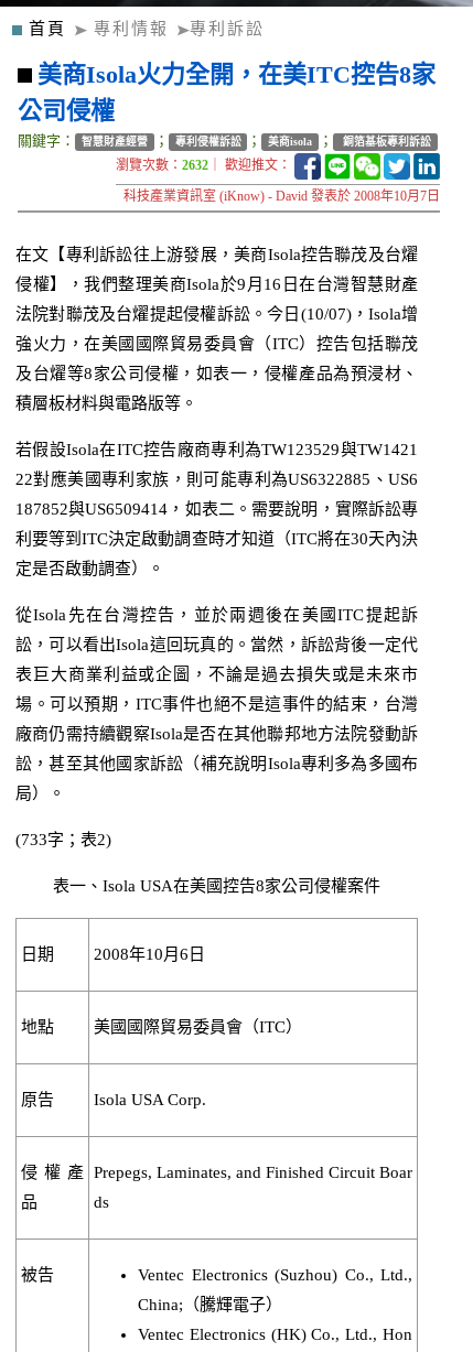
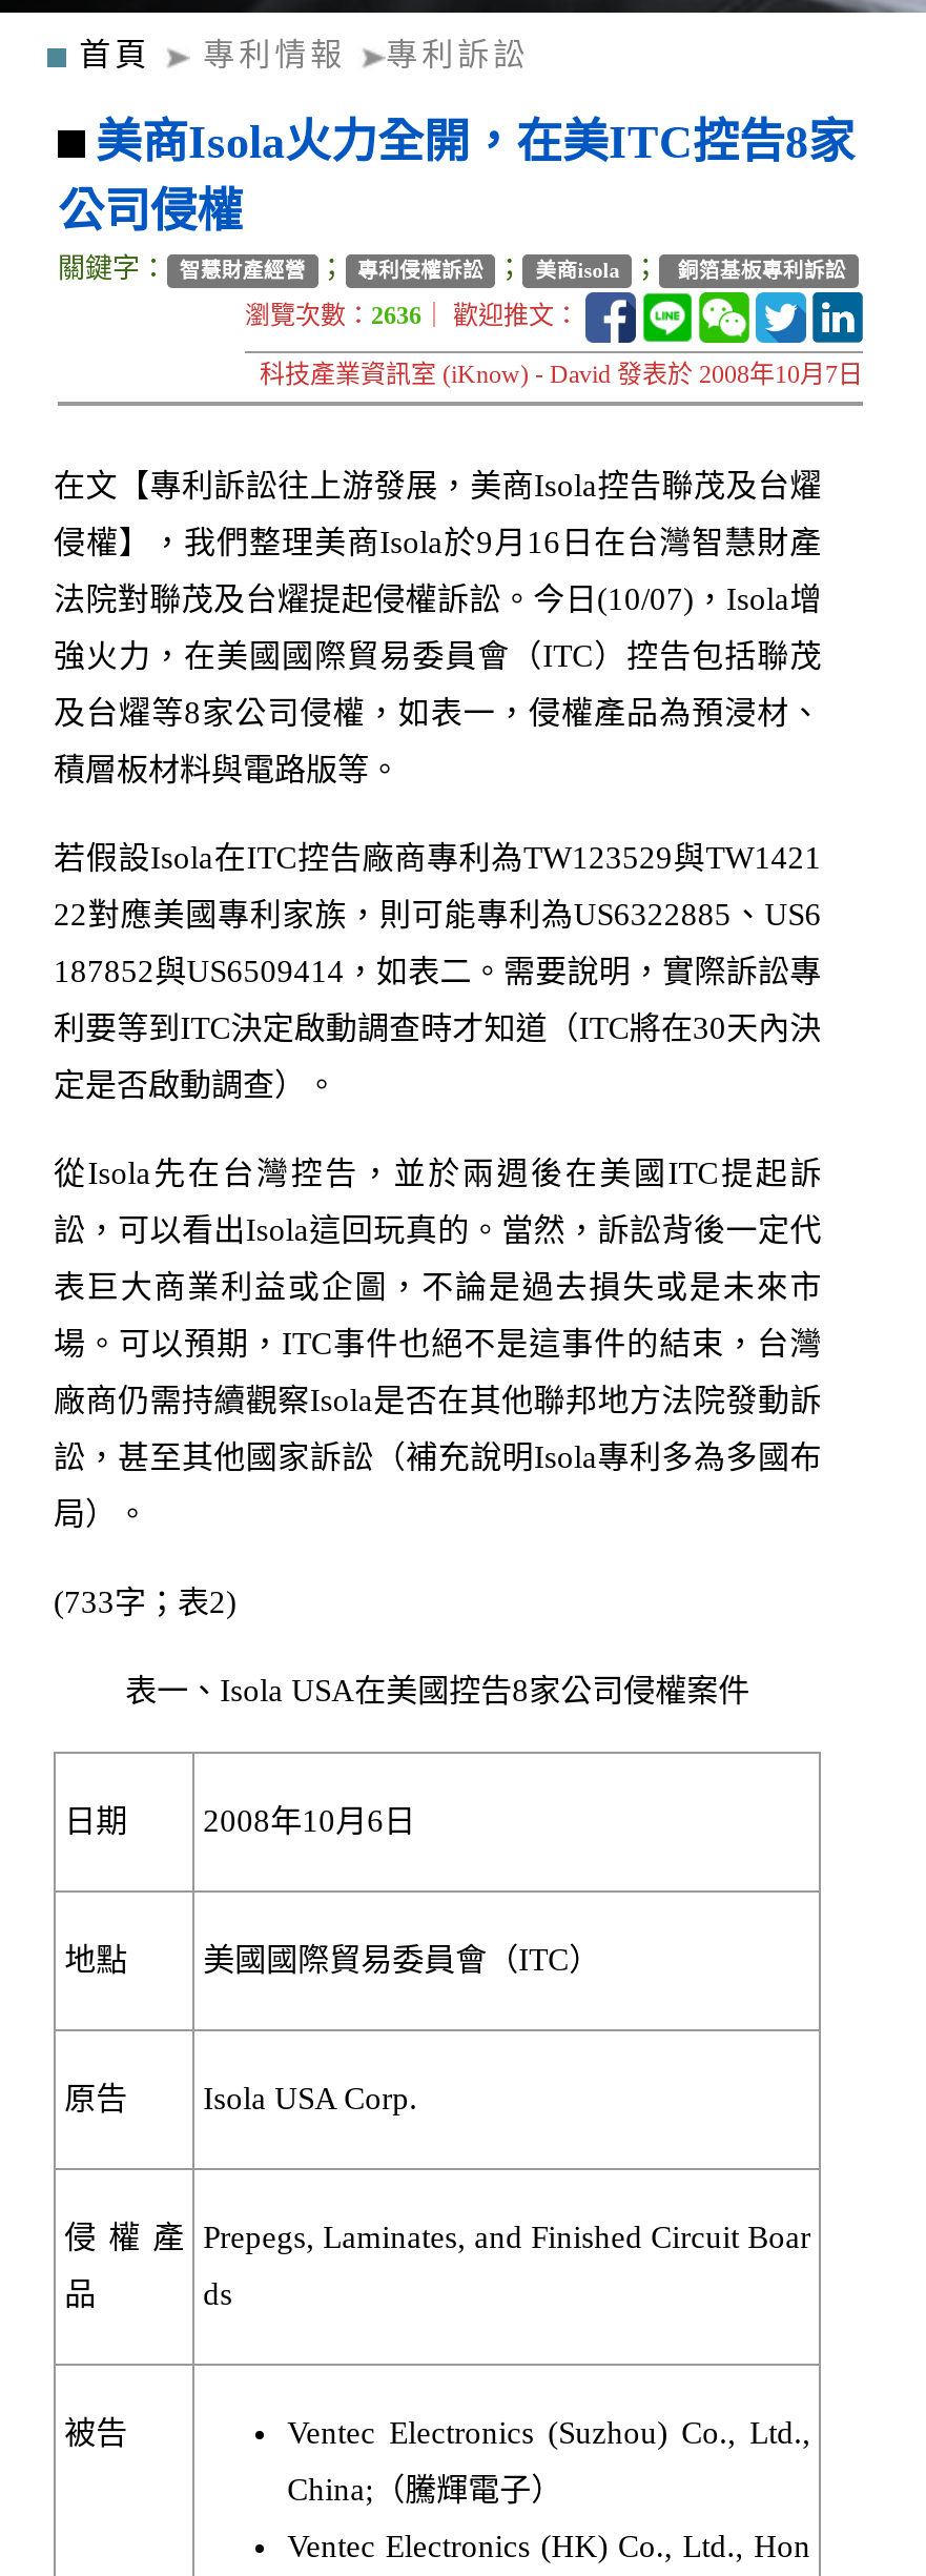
[116,157,294,173] 瀏覽次數：2632｜ 歡迎推文： -> [245,300,585,330] 瀏覽次數：2636｜ 歡迎推文：

